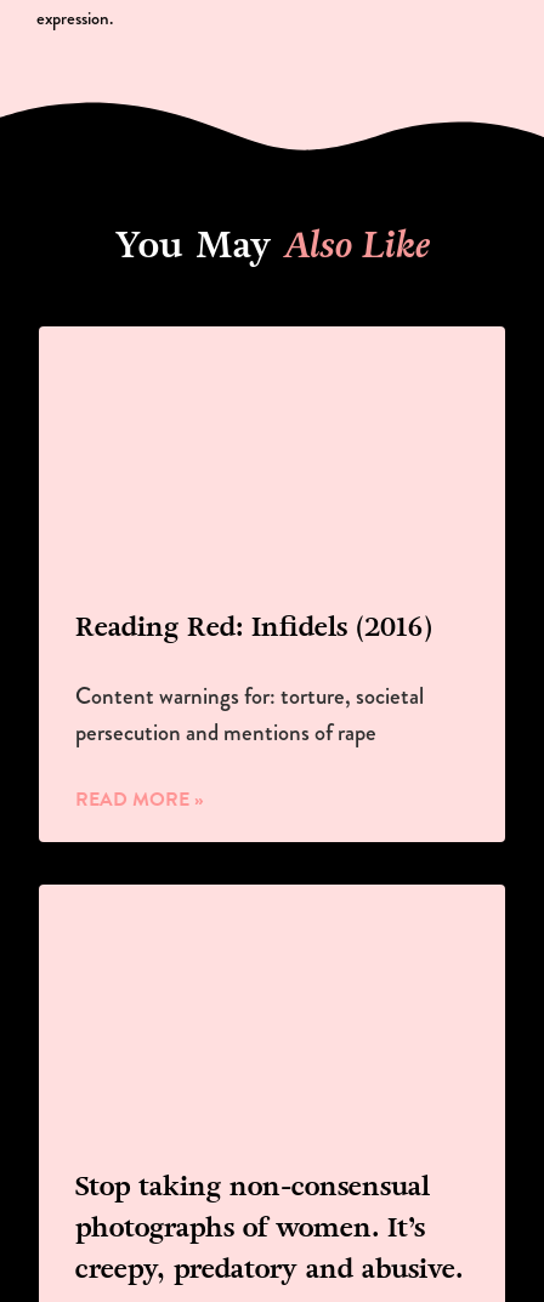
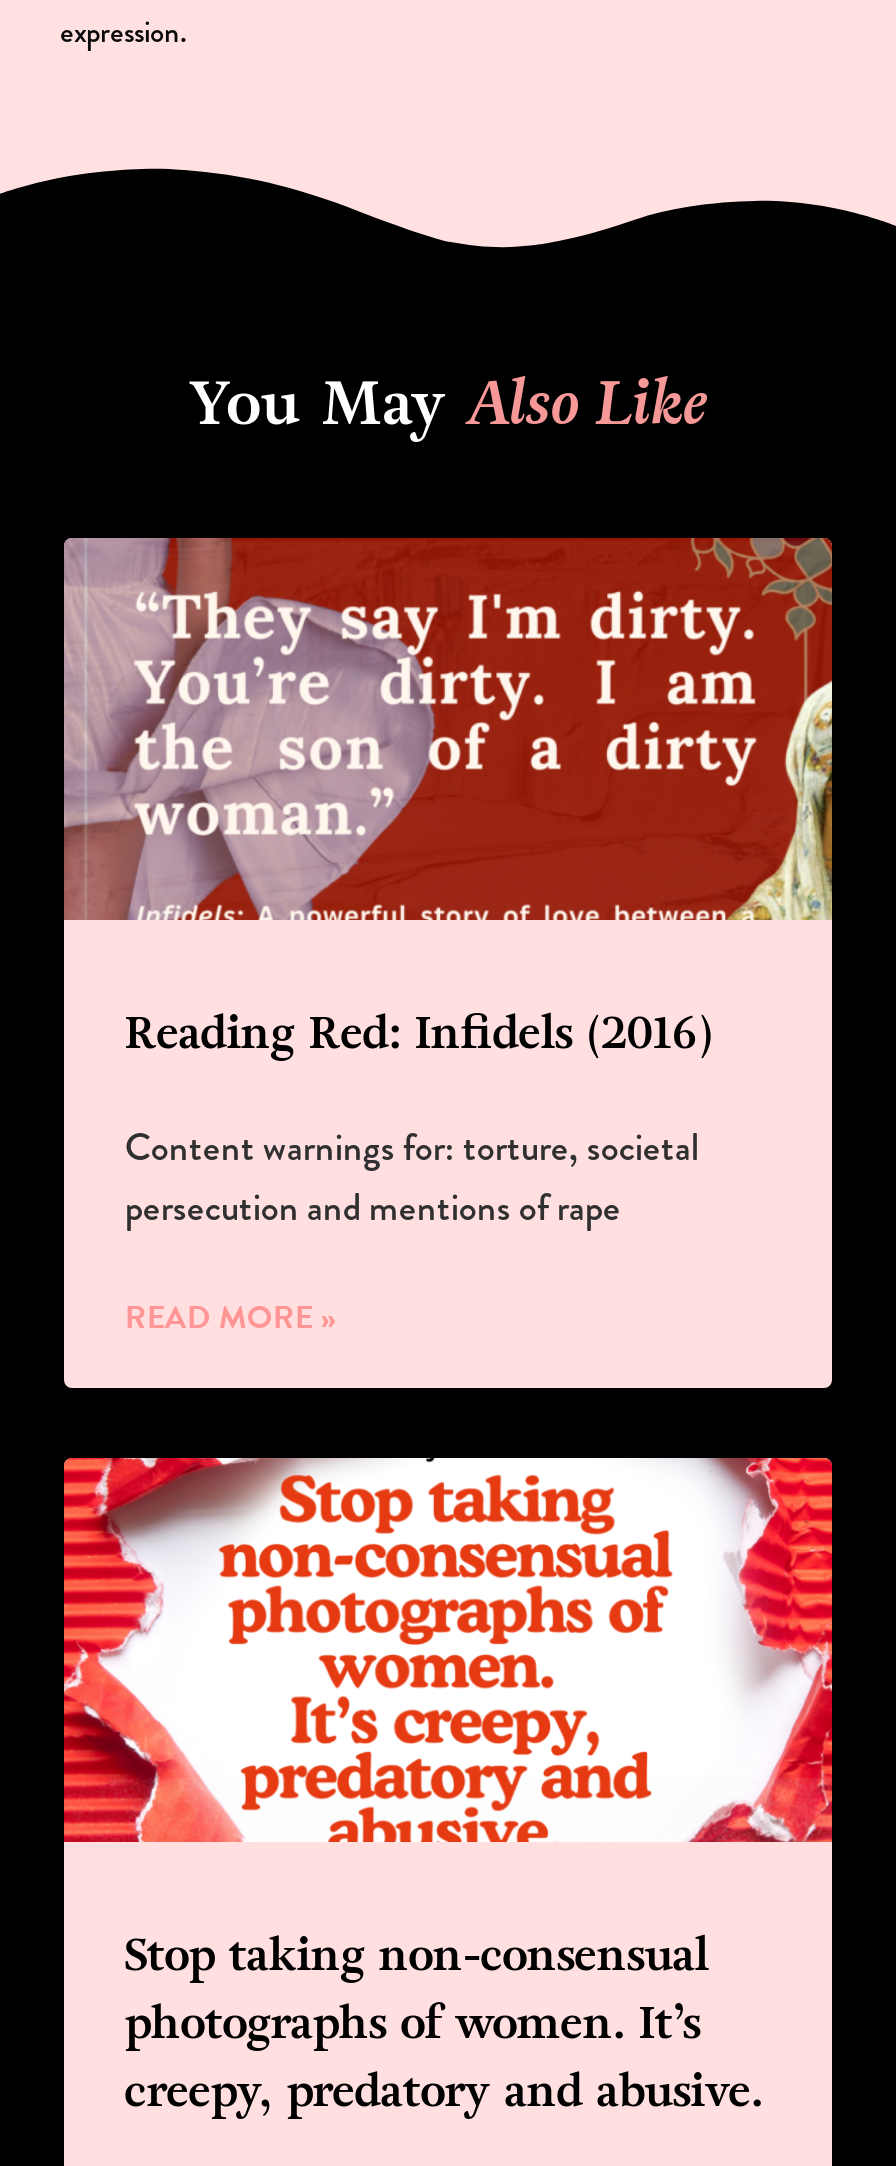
none -> [62,536,834,922] [image]
none -> [62,1456,834,1844] [image]

